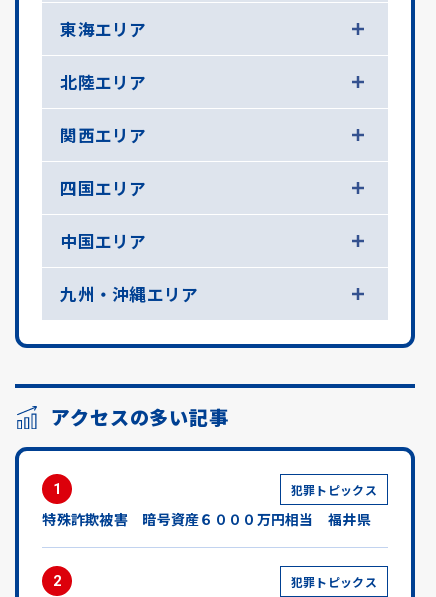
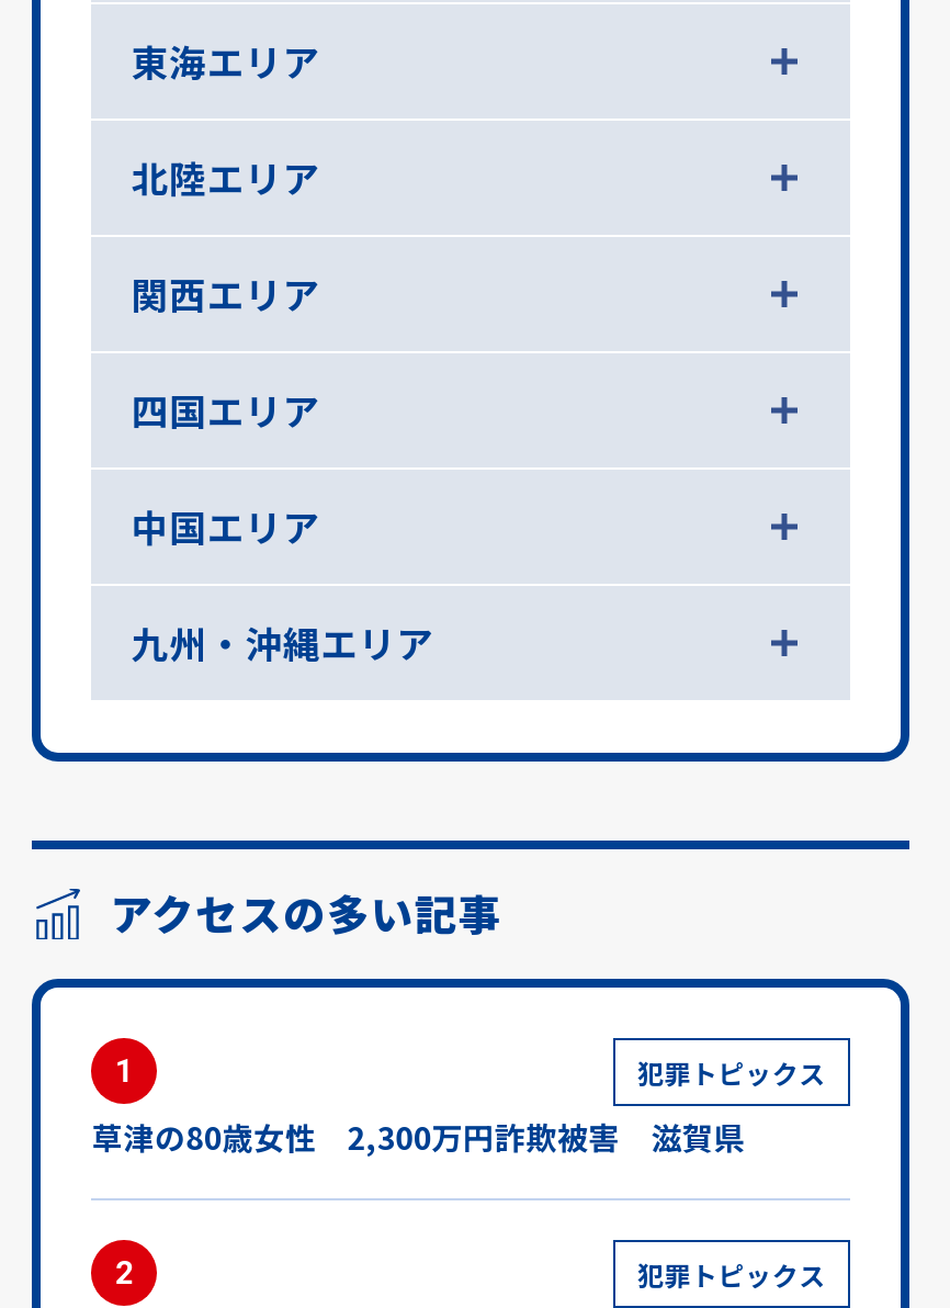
[42,509,371,529] 特殊詐欺被害 暗号資産６０００万円相当 福井県 -> [92,1115,752,1159] 草津の80歳女性 2,300万円詐欺被害 滋賀県

